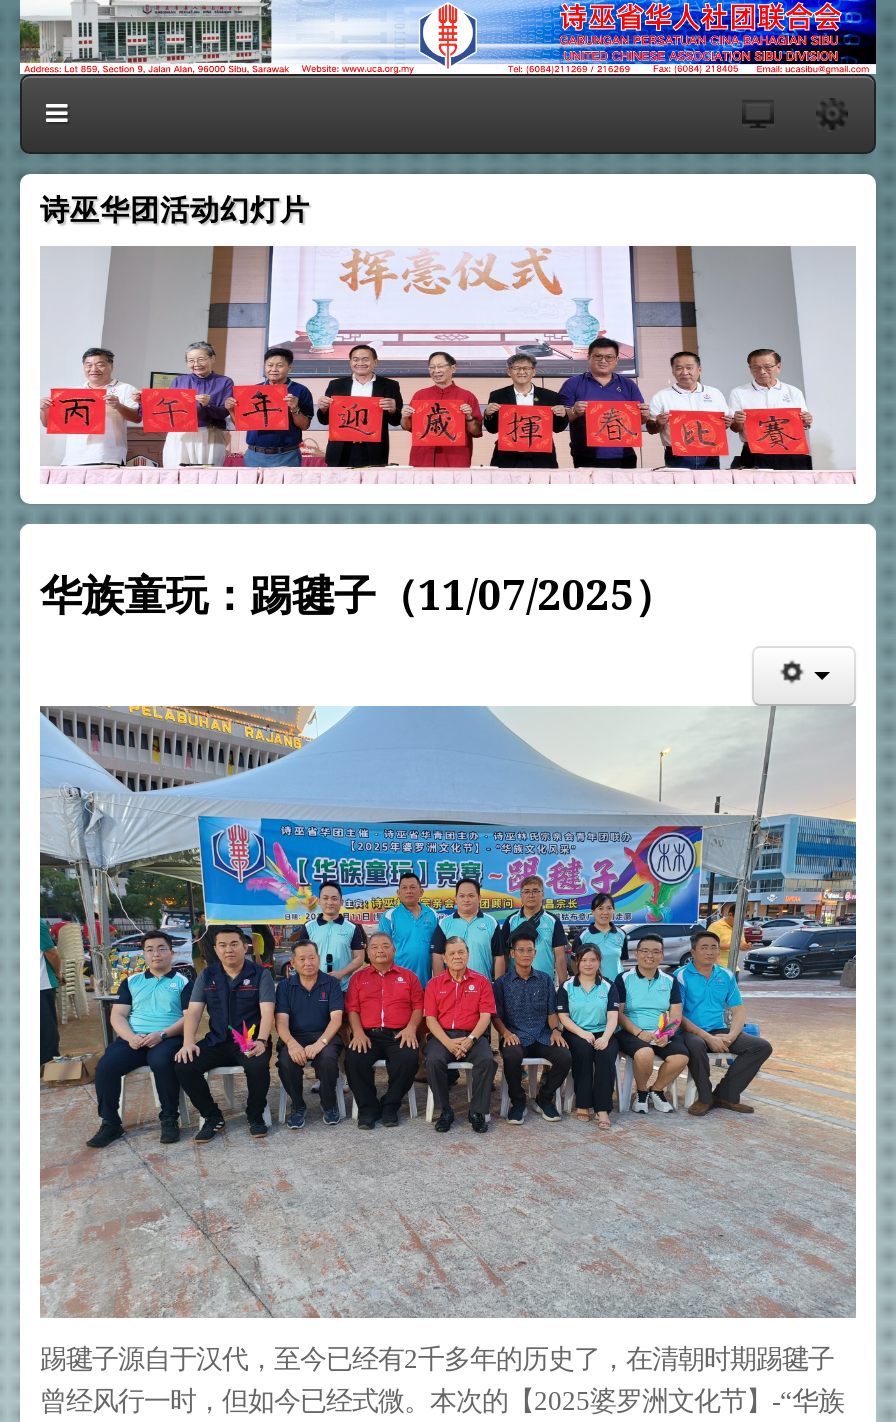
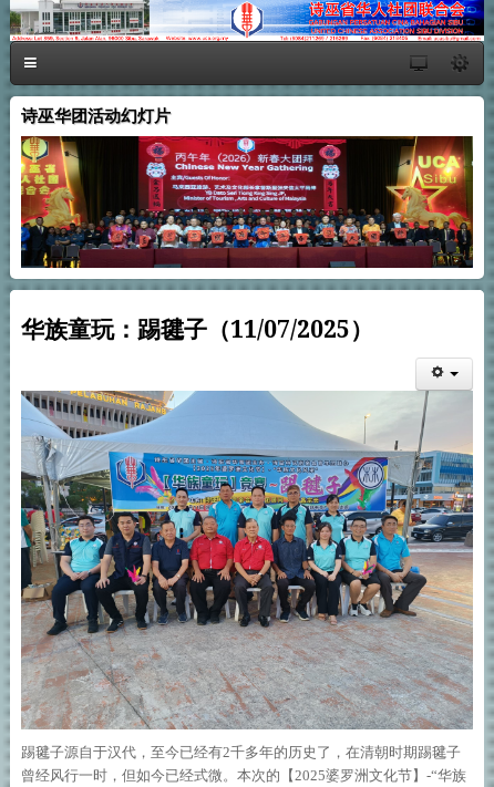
[40,244,856,484] [image] -> [20,135,474,269] [image]

